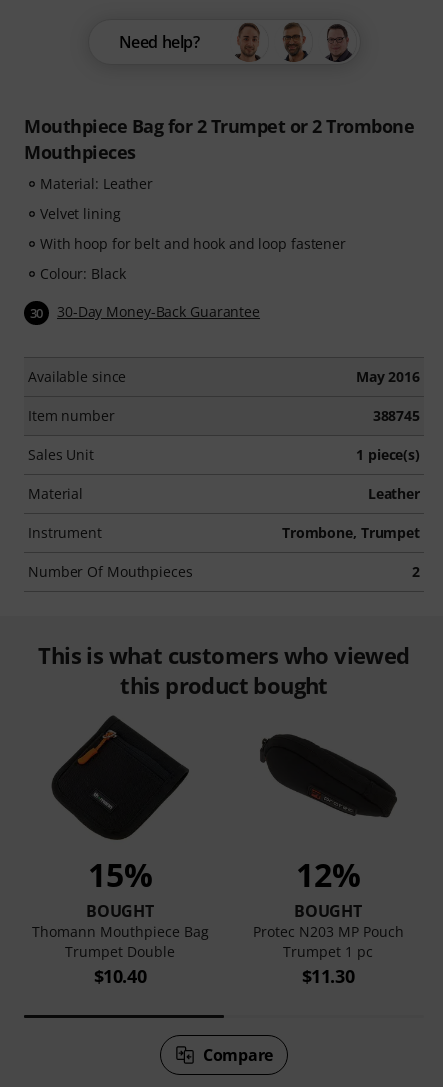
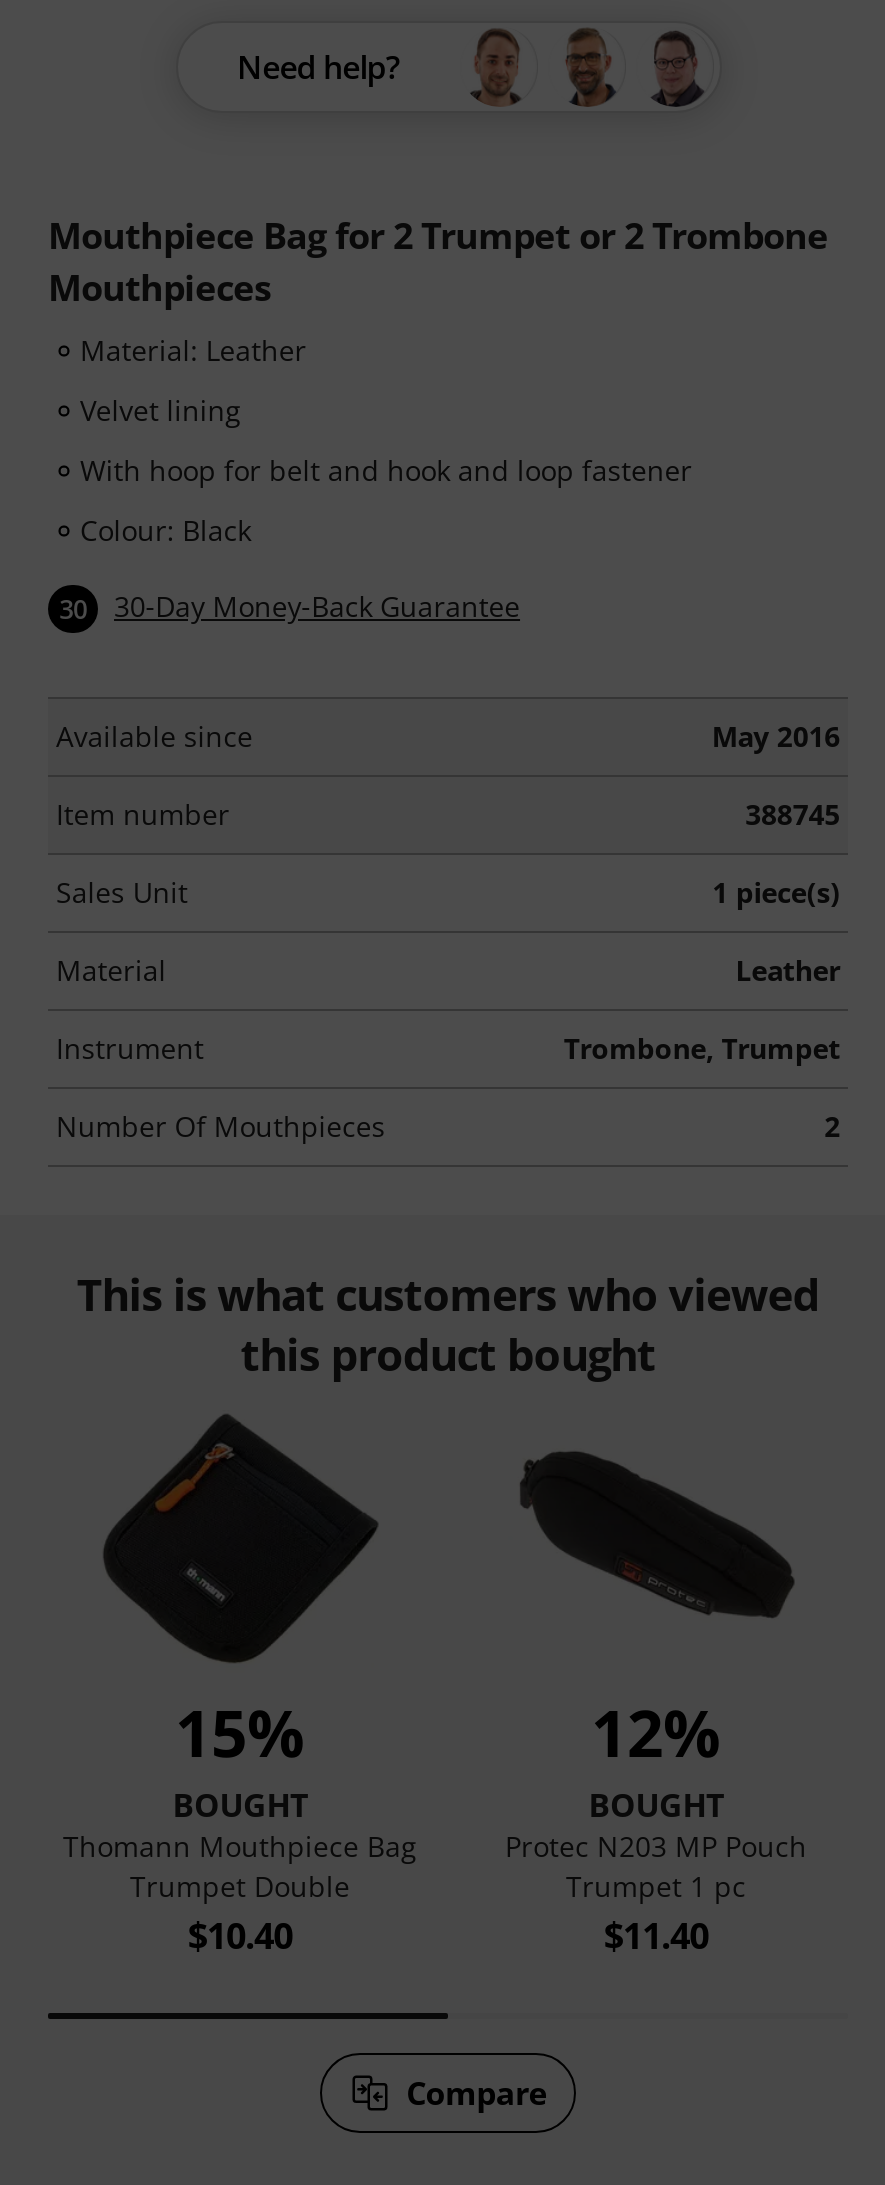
[302,964,354,988] $11.30 -> [604,1911,708,1959] $11.40

